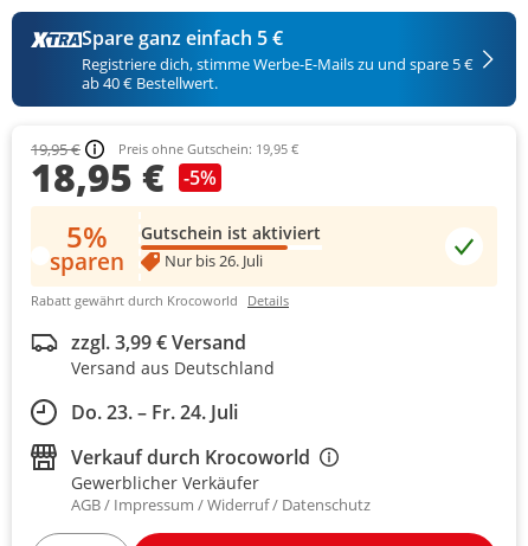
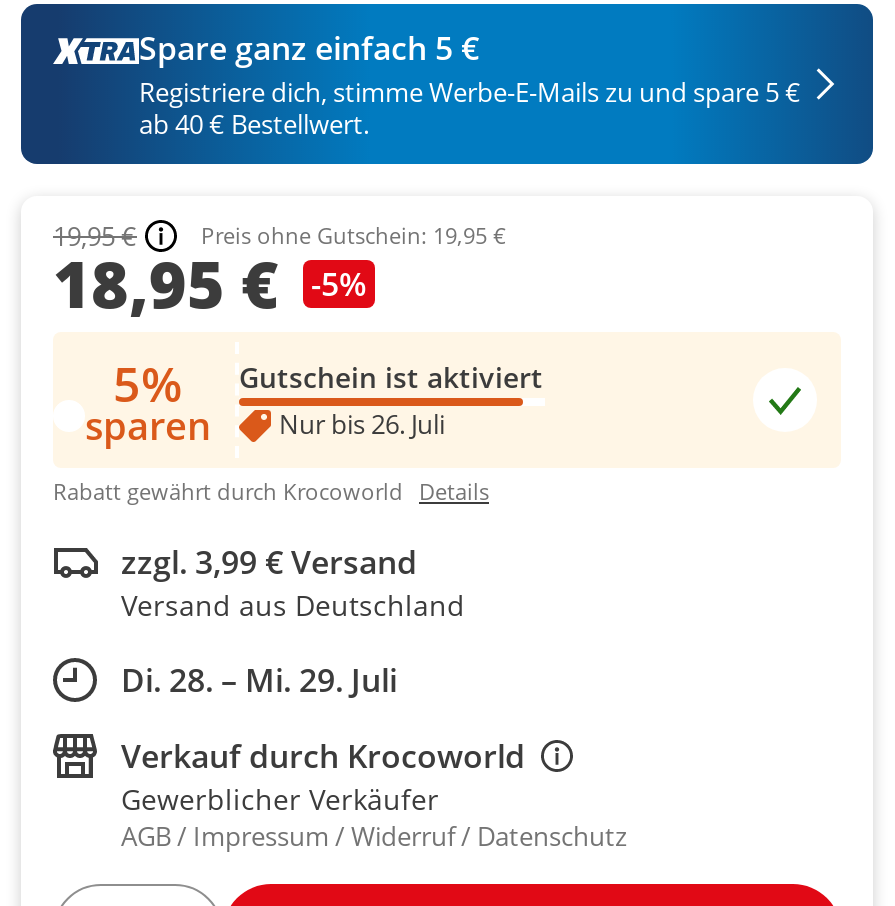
[71,399,238,425] Do. 23. – Fr. 24. Juli -> [121,658,397,702] Di. 28. – Mi. 29. Juli

